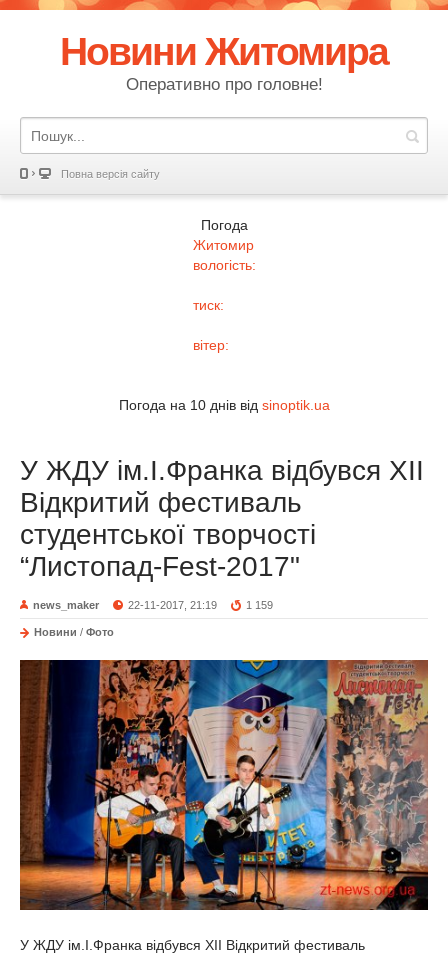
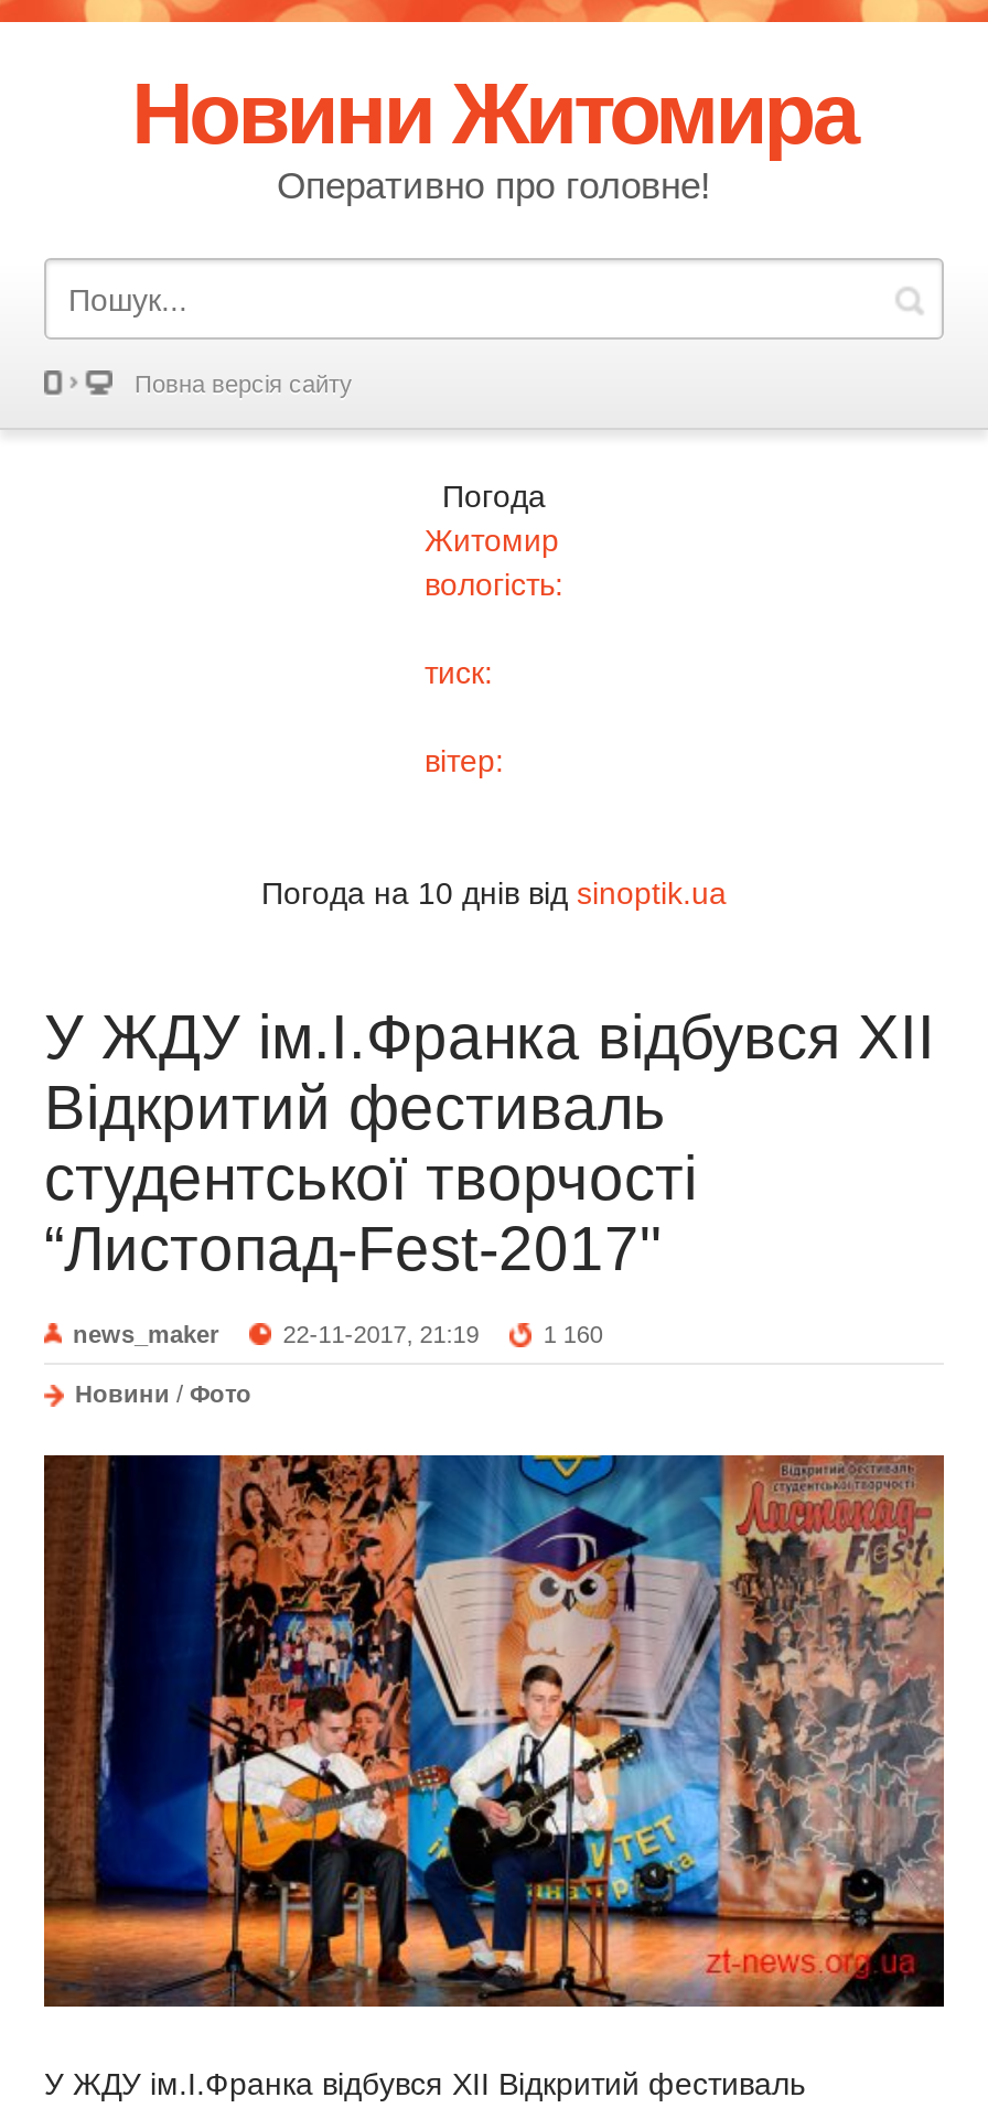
[246,599,273,611] 1 159 -> [543,1321,603,1347] 1 160

